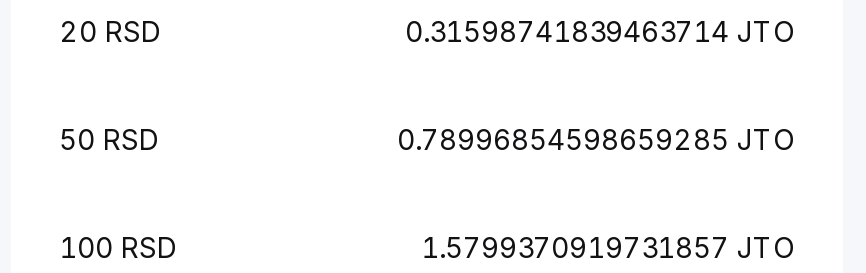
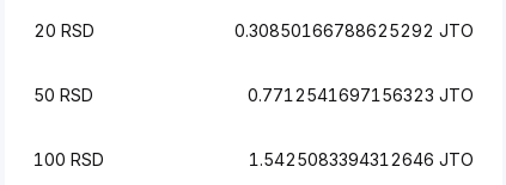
[405,14,795,48] 0.31598741839463714 JTO -> [234,20,474,41] 0.30850166788625292 JTO
[397,122,795,156] 0.78996854598659285 JTO -> [248,85,474,105] 0.7712541697156323 JTO
[421,230,795,264] 1.5799370919731857 JTO -> [249,149,474,169] 1.5425083394312646 JTO

